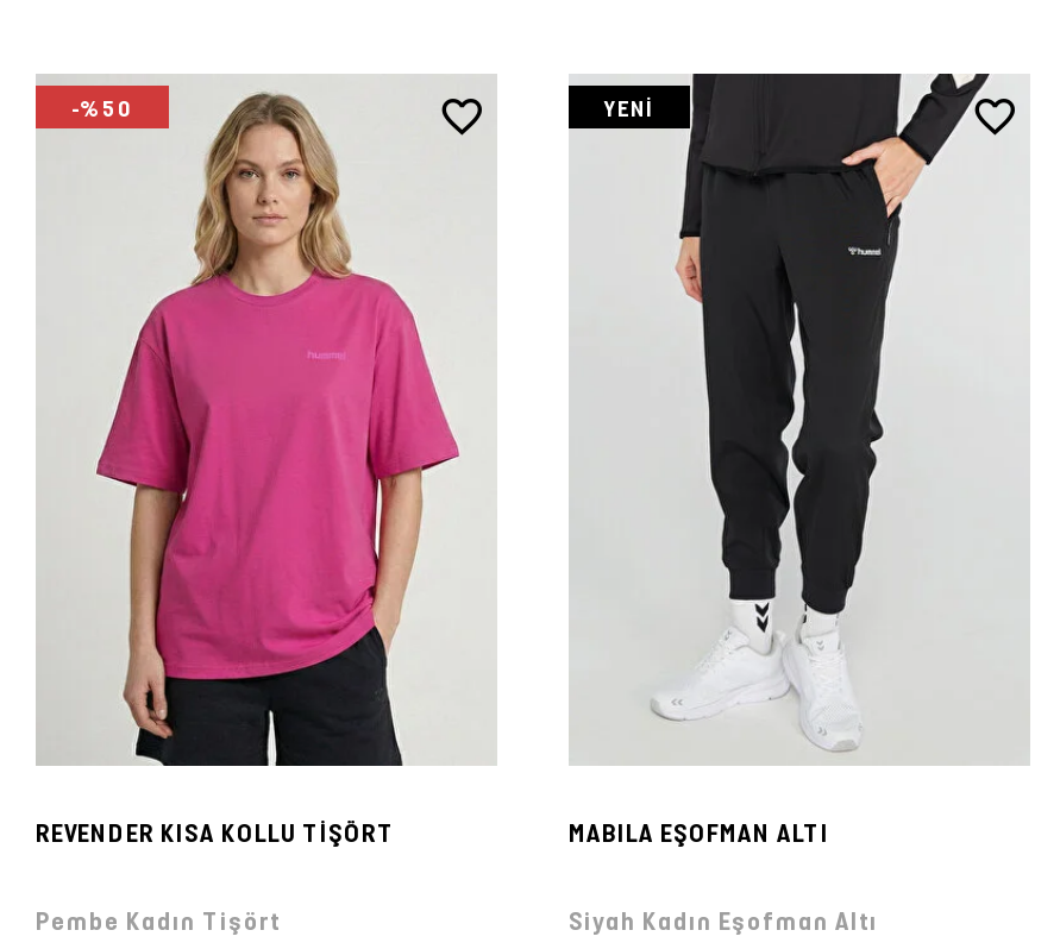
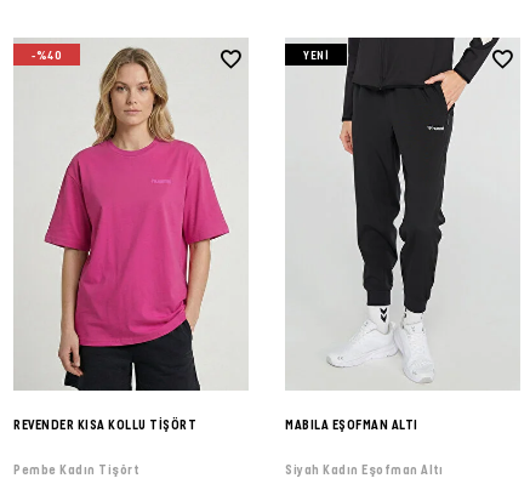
[71,95,133,121] -%50 -> [32,49,62,62] -%40

